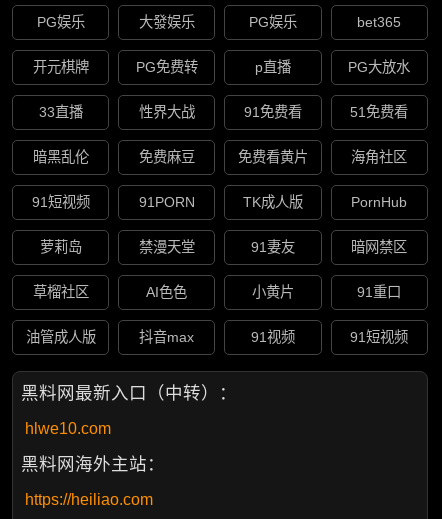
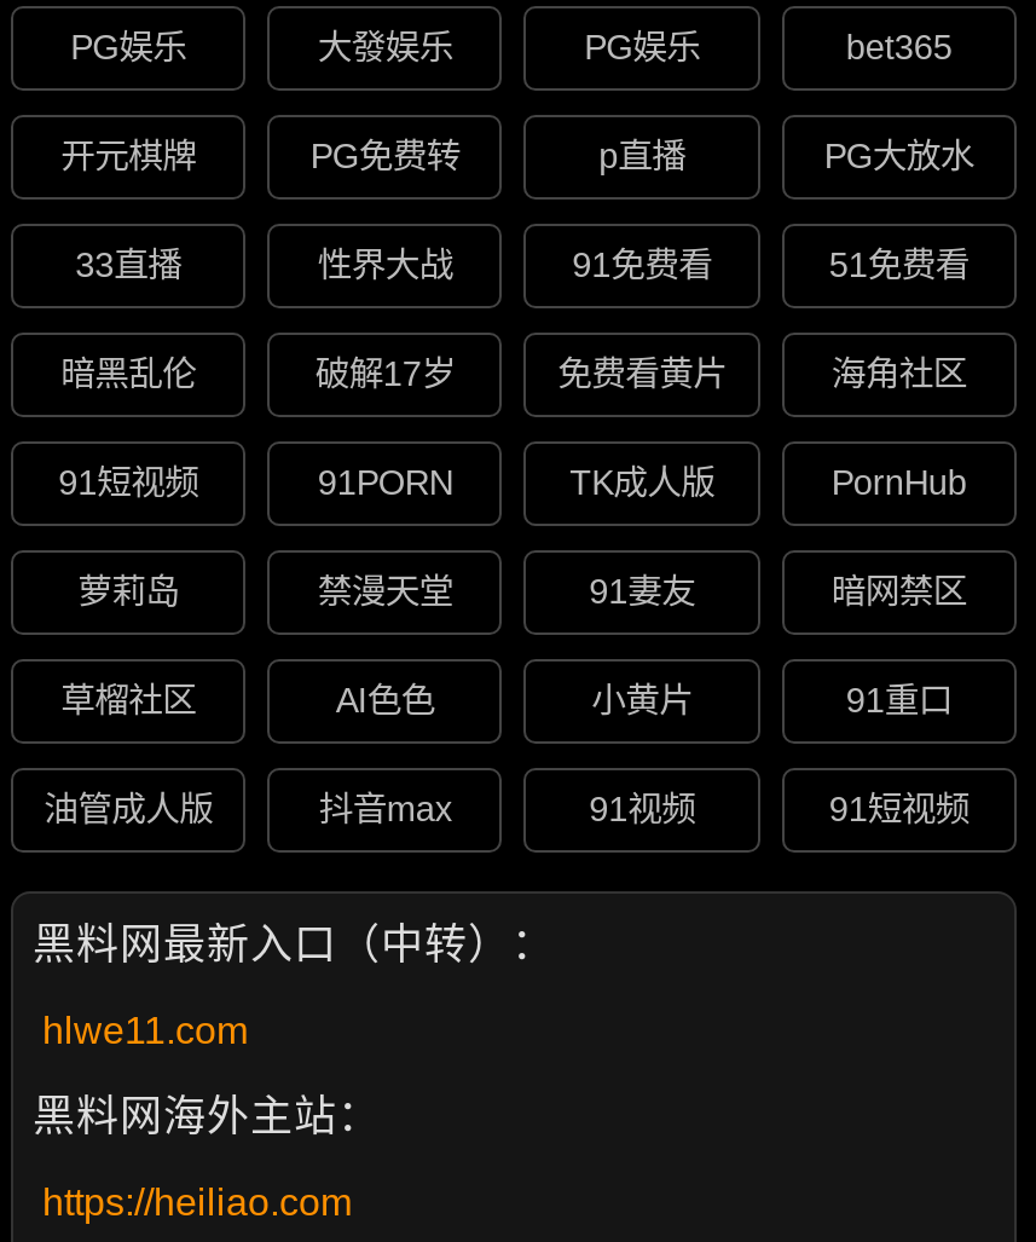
[139,149,195,165] 免费麻豆 -> [315,355,455,394] 破解17岁
[25,420,111,437] hlwe10.com -> [42,1009,248,1050] hlwe11.com

